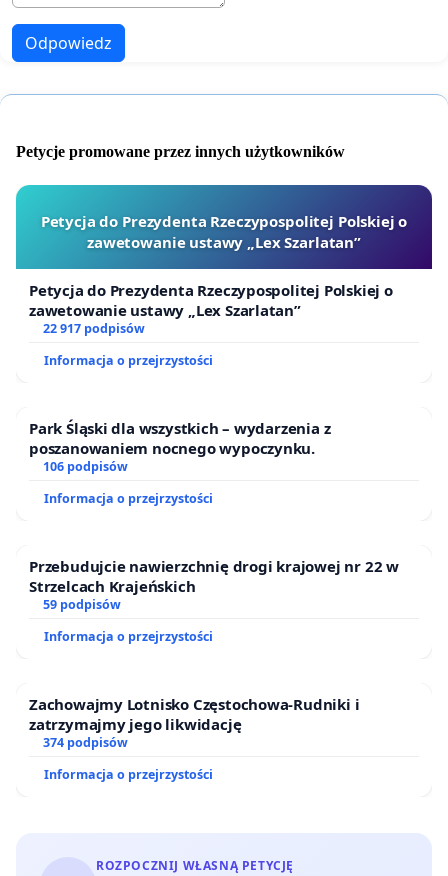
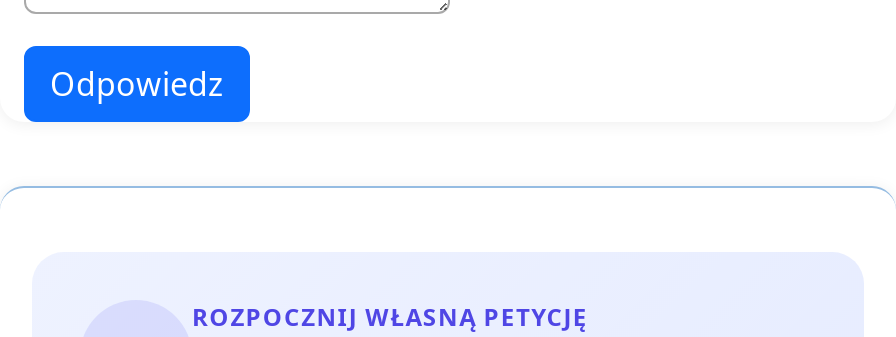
[16,143,345,160] Petycje promowane przez innych użytkowników -> none
[15,184,433,783] [image] | Petycja do Prezydenta Rzeczypospolitej Polskiej o | zawetowanie ustawy „Lex Szarlatan” | Petycja do Prezydenta Rzeczypospolitej Polskiej o | zawetowanie ustawy „Lex Szarlatan” | 22 917 podpisów | Informacja o przejrzystości | Park Śląski dla wszystkich – wydarzenia z | poszanowaniem nocnego wypoczynku. | 106 podpisów | Informacja o przejrzystości | Przebudujcie nawierzchnię drogi krajowej nr 22 w | Strzelcach Krajeńskich | 59 podpisów | Informacja o przejrzystości | Zachowajmy Lotnisko Częstochowa-Rudniki i | zatrzymajmy jego likwidację | 374 podpisów | Informacja o przejrzystości -> none

